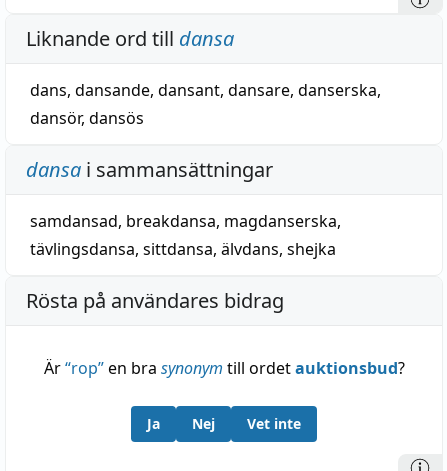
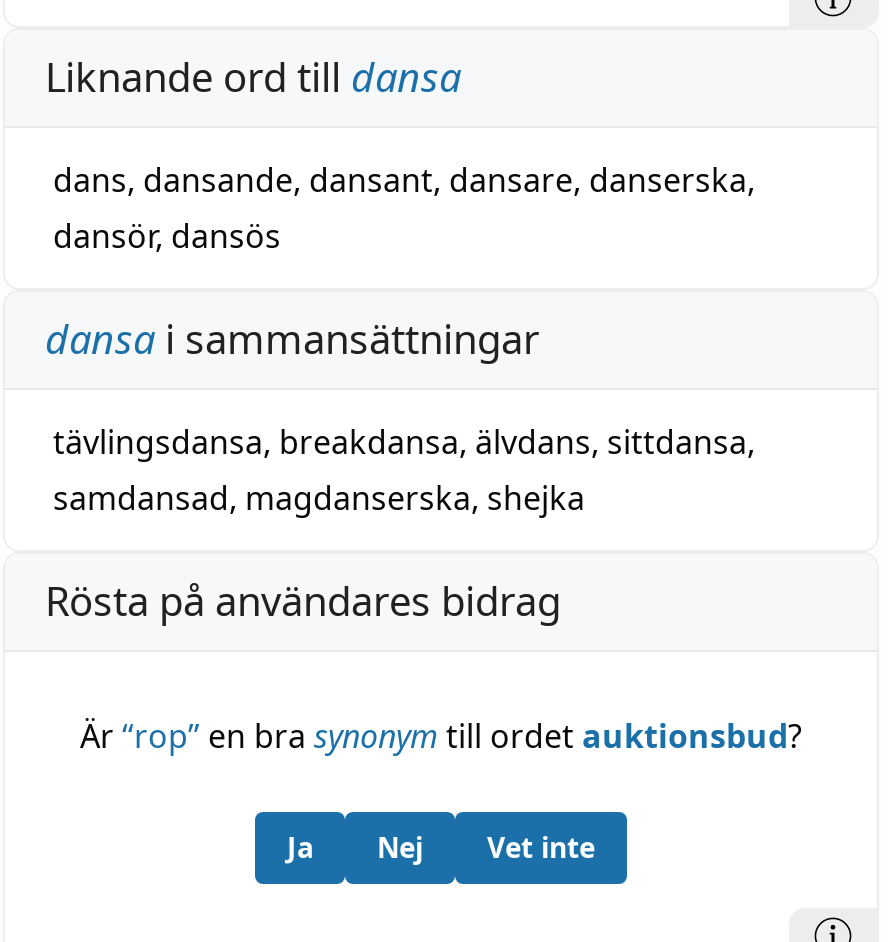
[30,210,341,260] samdansad, breakdansa, magdanserska, | tävlingsdansa, sittdansa, älvdans, shejka -> [53,420,755,520] tävlingsdansa, breakdansa, älvdans, sittdansa, | samdansad, magdanserska, shejka

